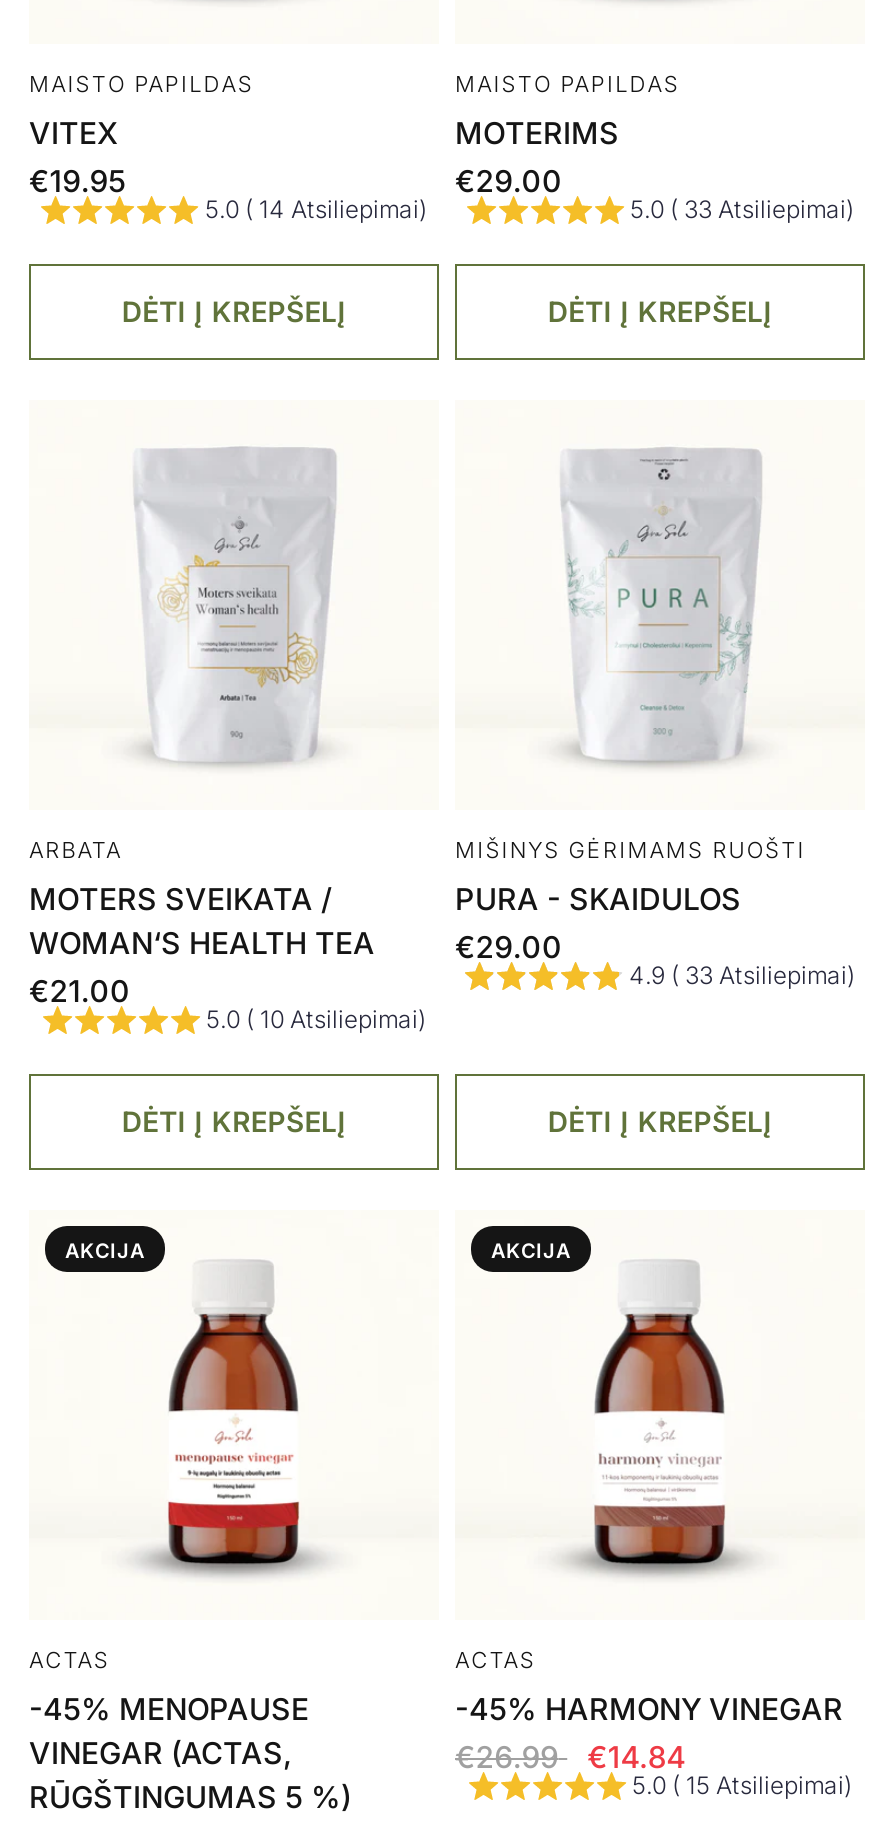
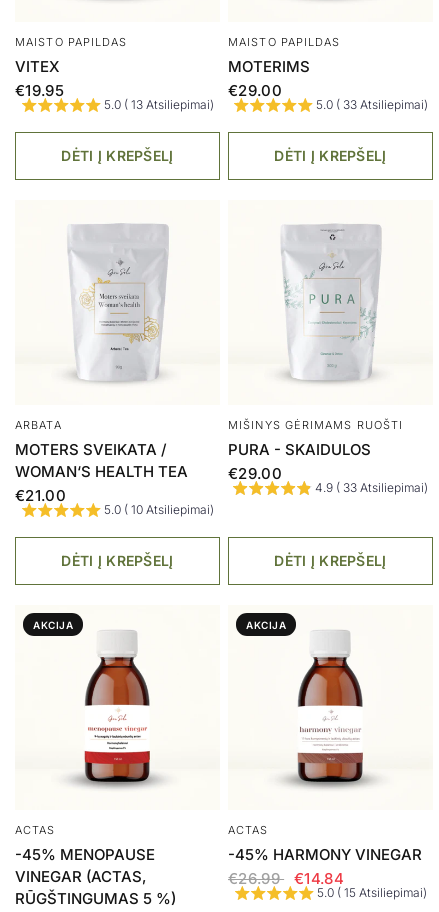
[205,195,427,225] 5.0 ( 14 Atsiliepimai) -> [103,97,213,112] 5.0 ( 13 Atsiliepimai)

